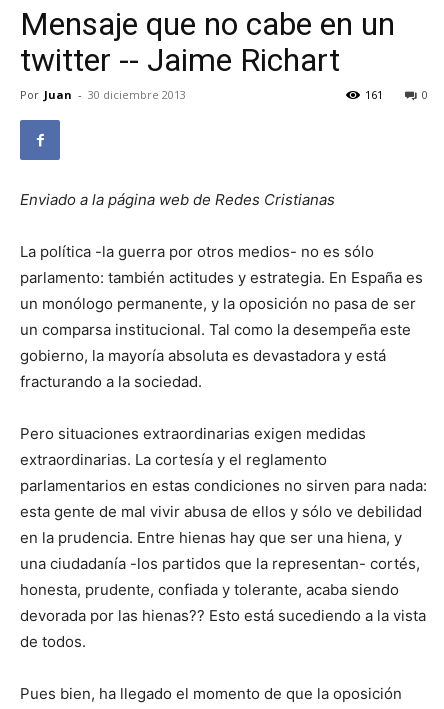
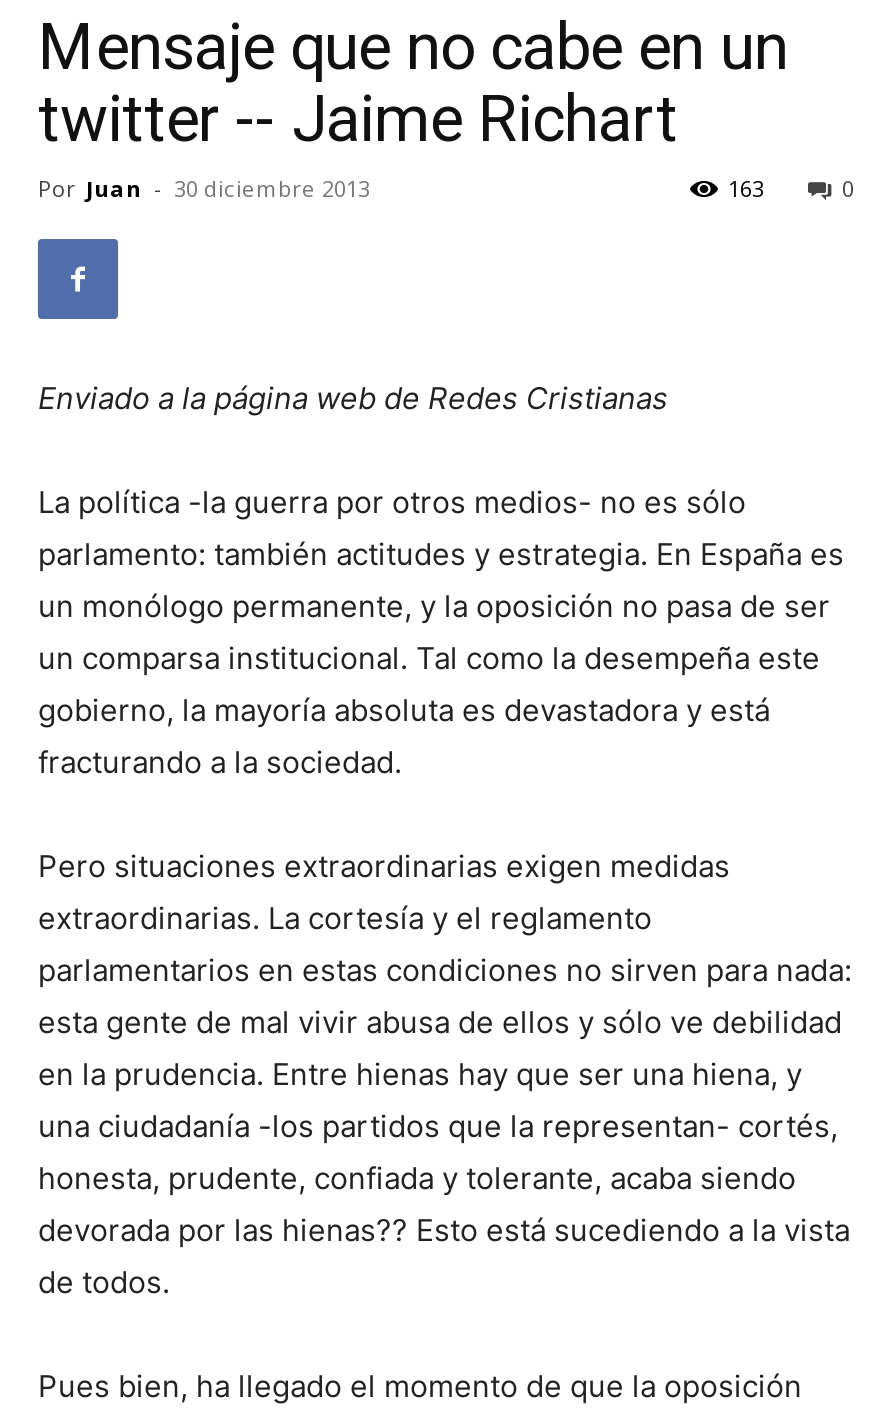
[365,87,383,102] 161 -> [728,174,764,204] 163

